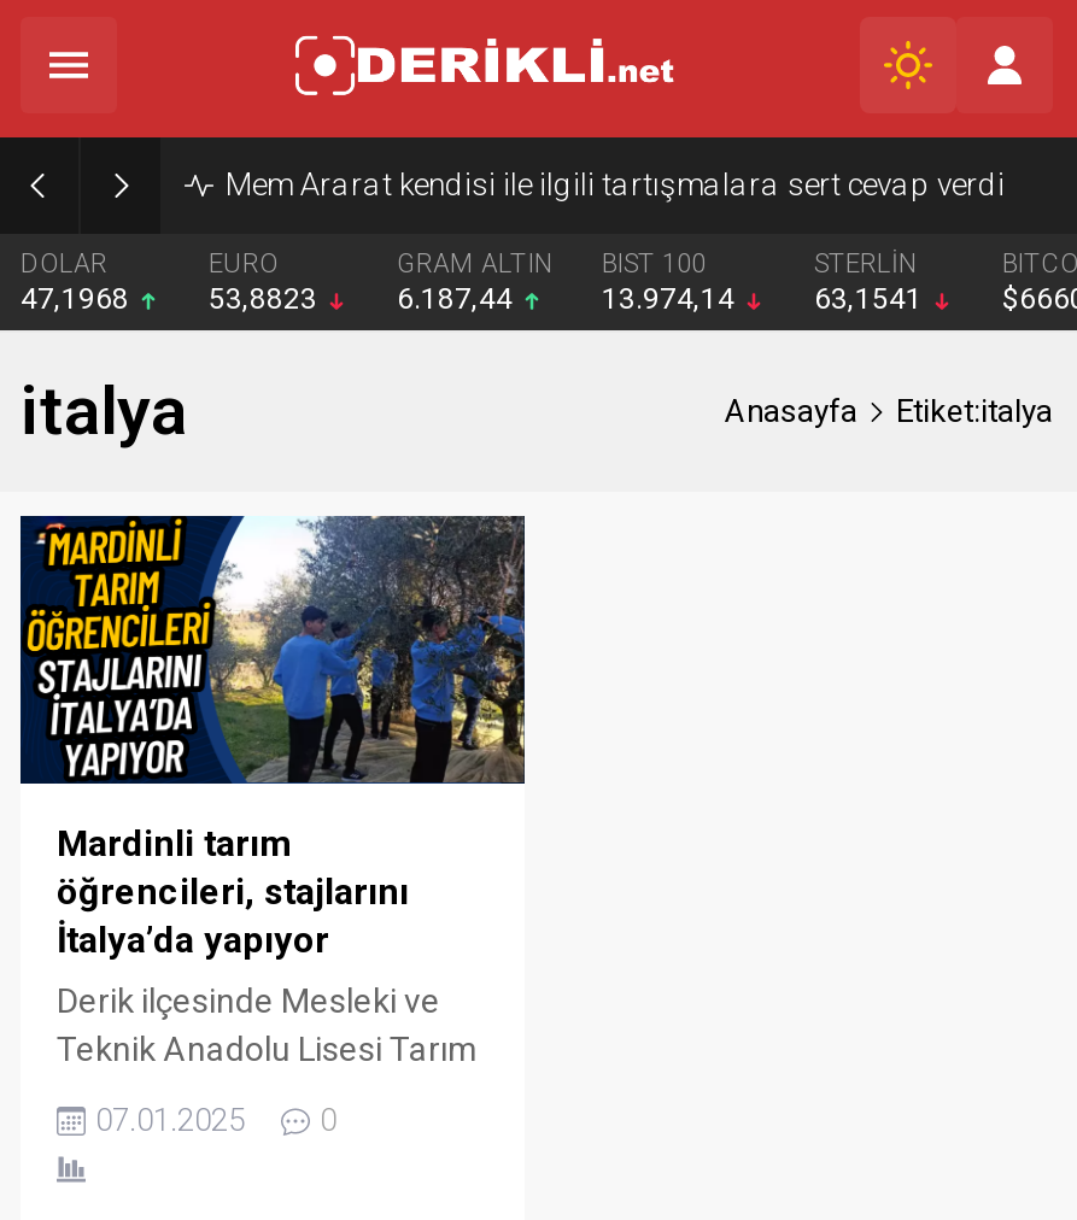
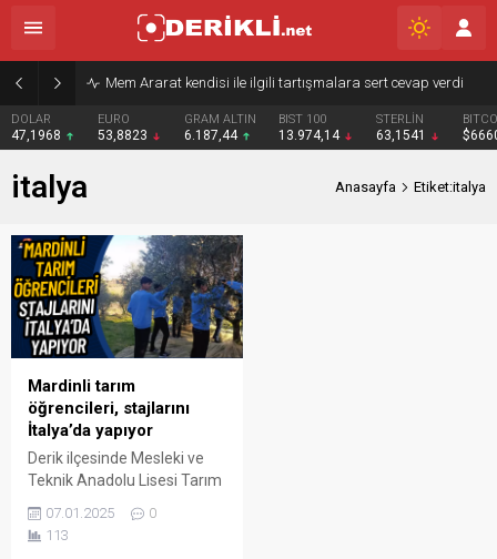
none -> [45,526,69,543] 113

